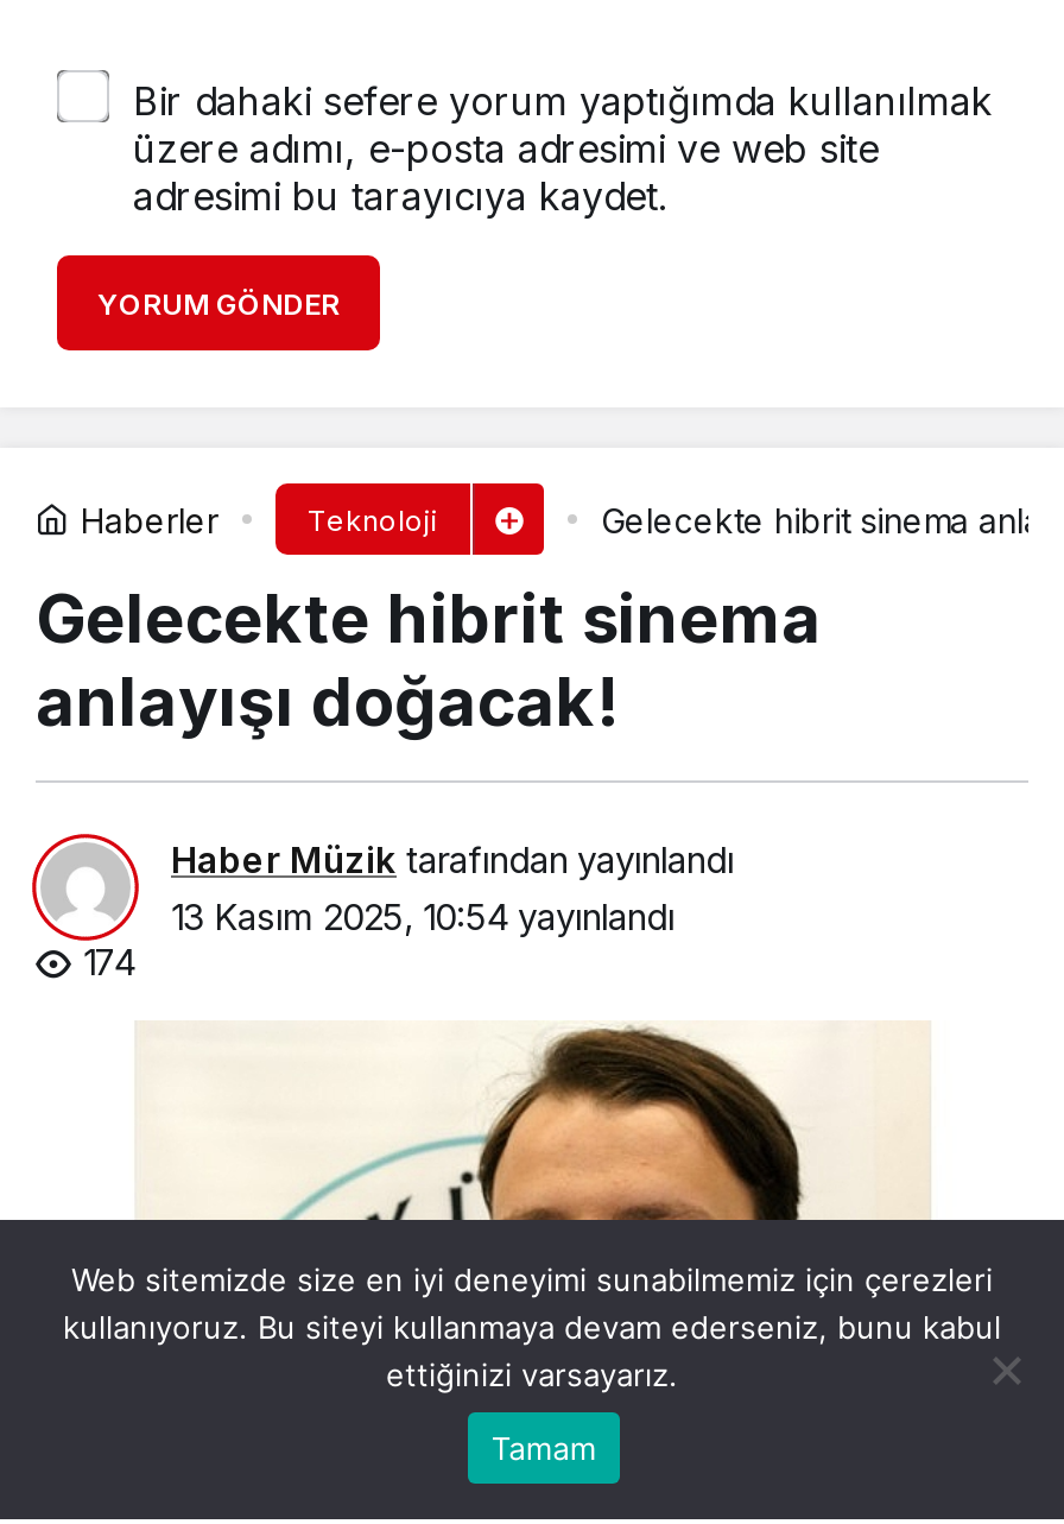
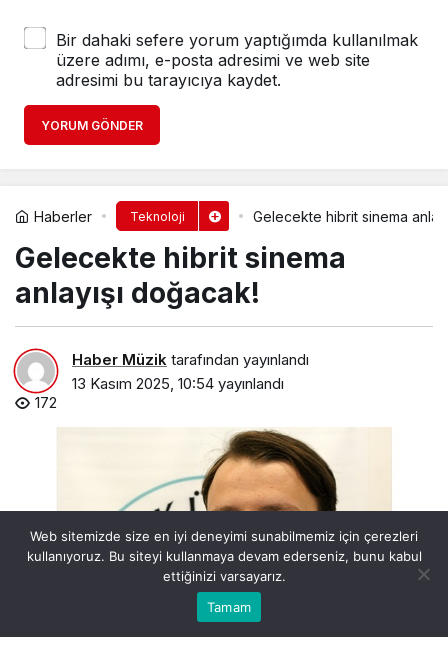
[83,939,135,984] 174 -> [35,393,57,412] 172

